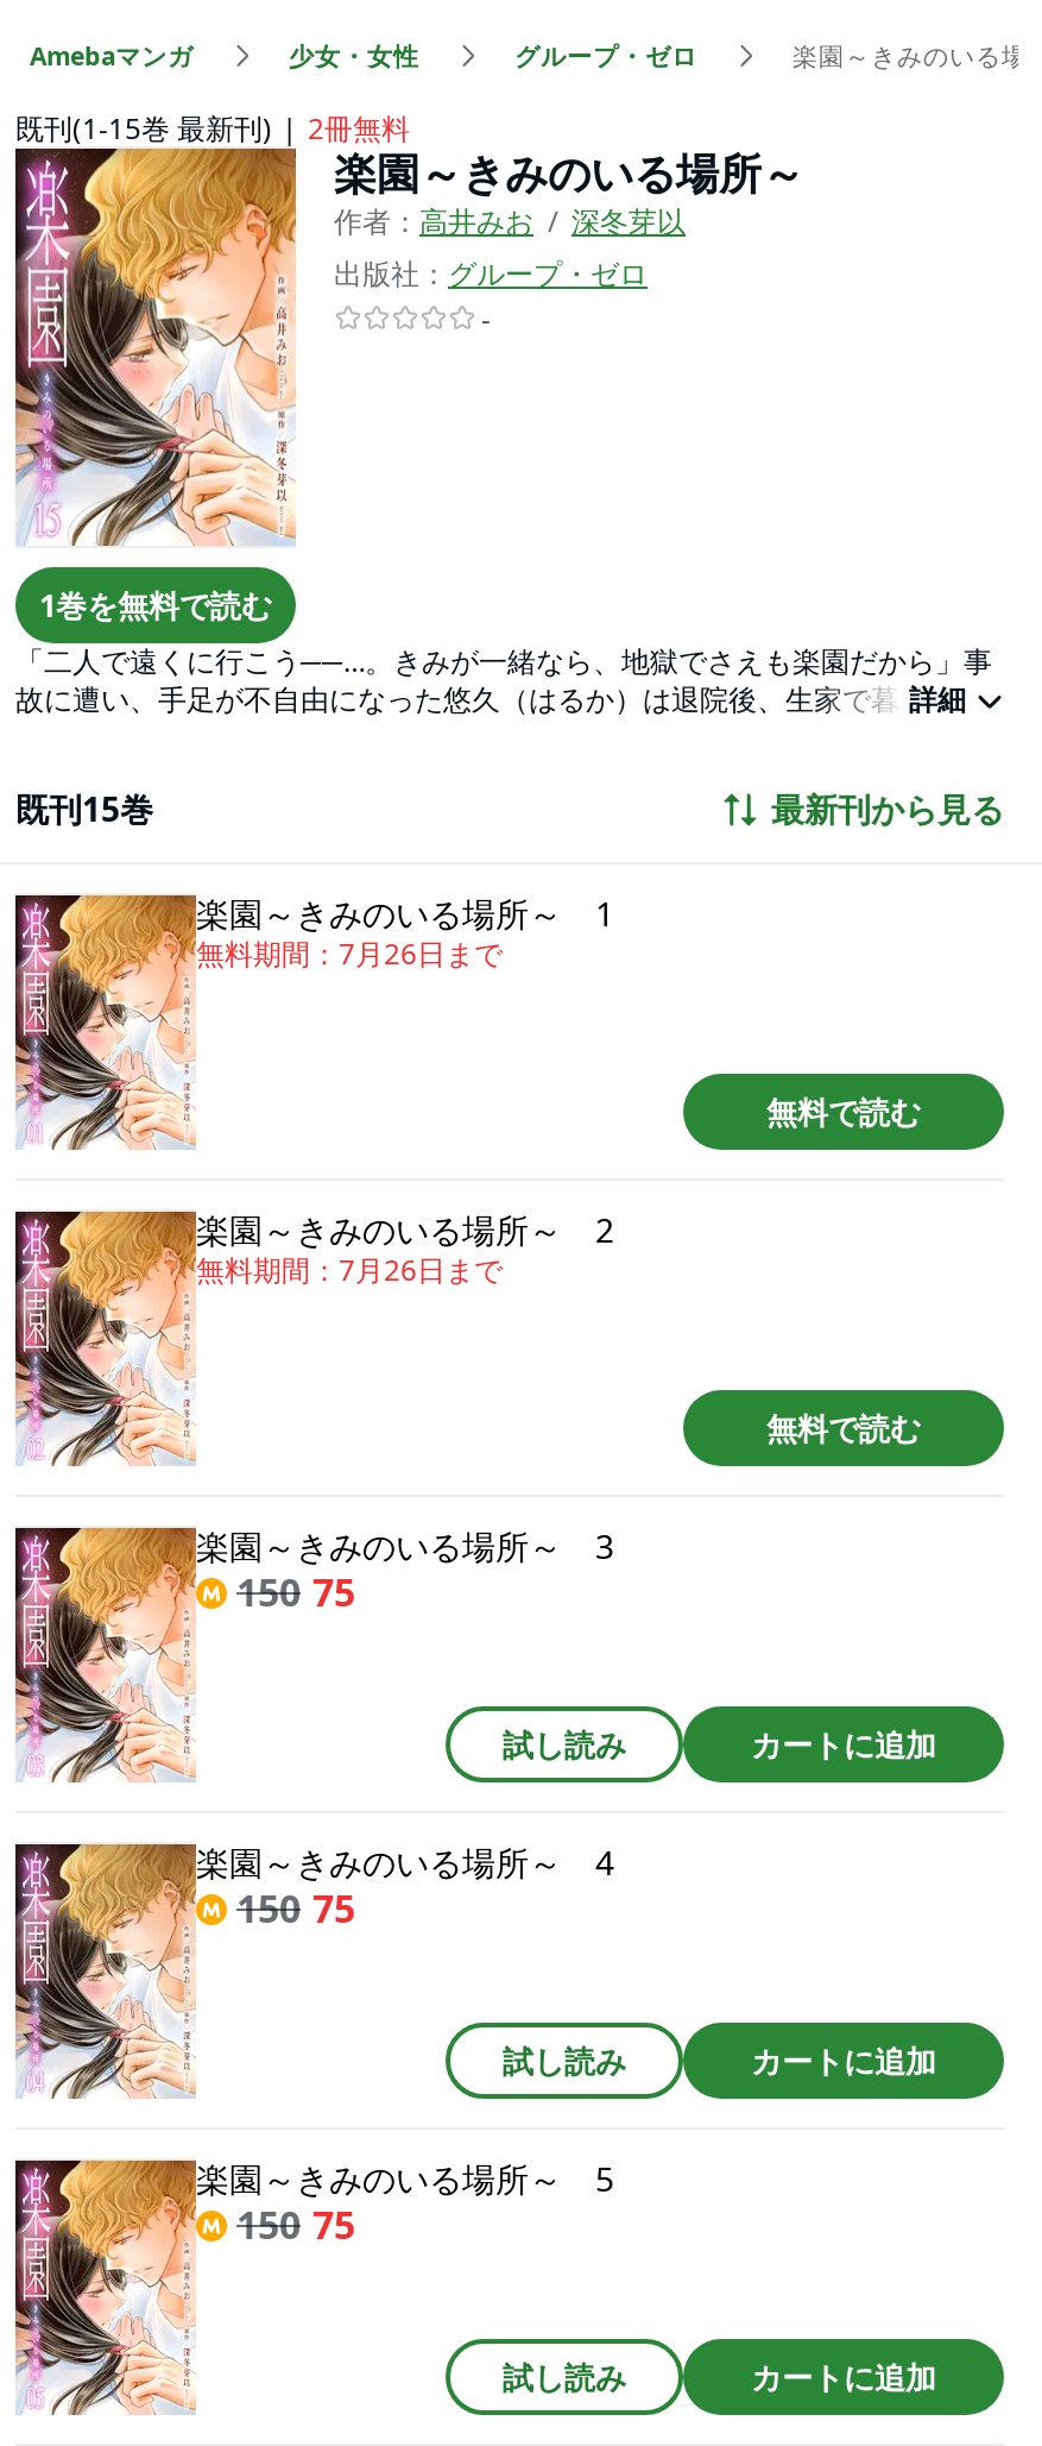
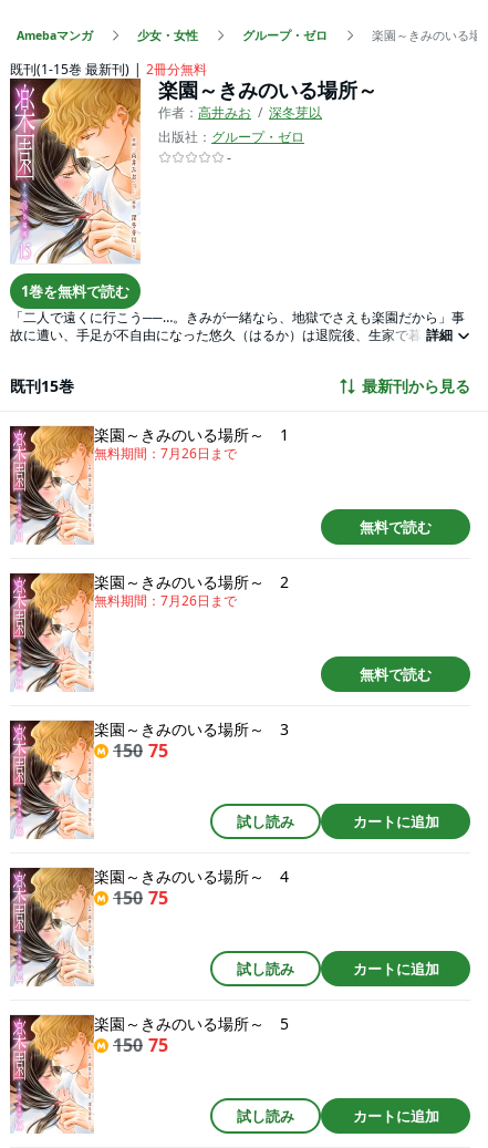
[15,108,410,149] 既刊(1-15巻 最新刊) 2冊無料 -> [10,60,207,79] 既刊(1-15巻 最新刊) 2冊分無料

